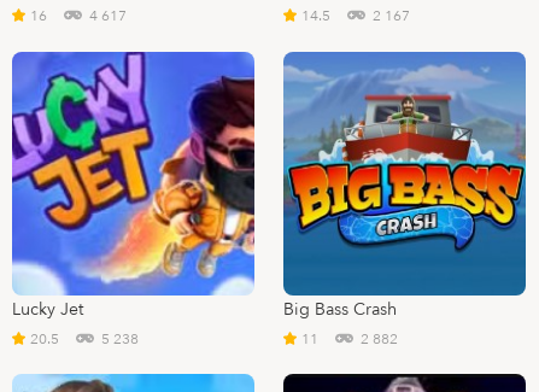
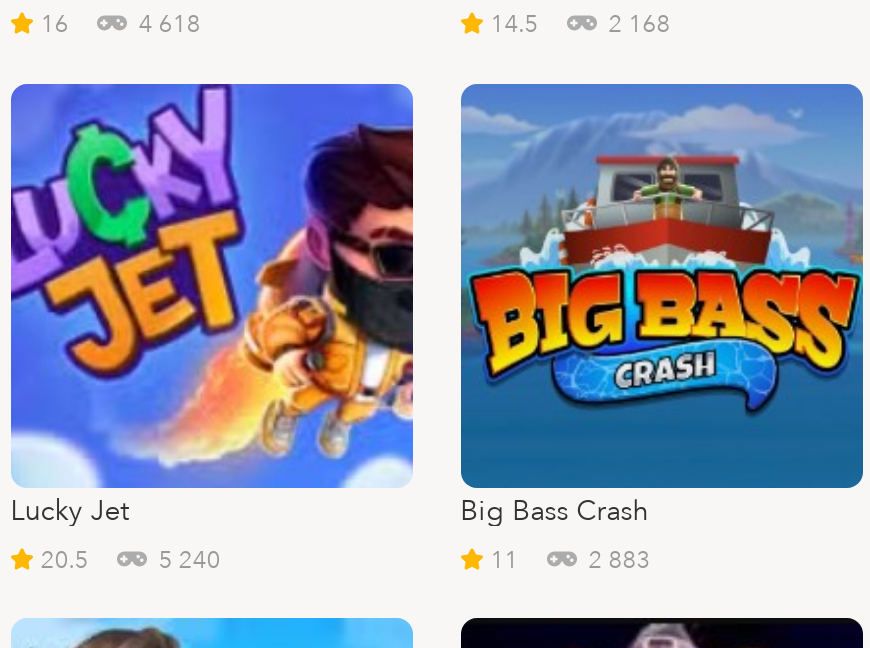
[89,7,126,26] 4 617 -> [139,9,201,41] 4 618
[372,7,409,26] 2 167 -> [608,9,670,41] 2 168
[101,329,138,348] 5 238 -> [159,543,221,575] 5 240
[360,329,397,348] 2 882 -> [588,543,650,575] 2 883

